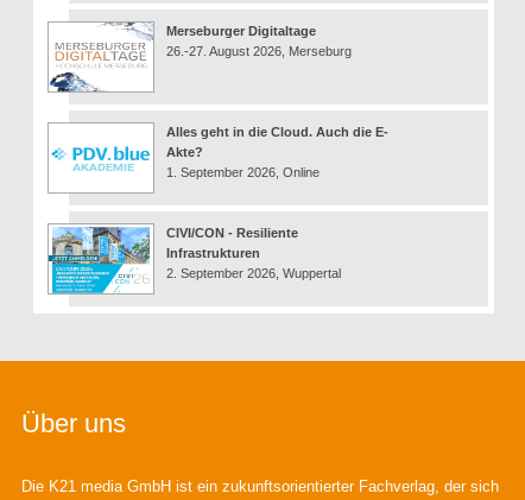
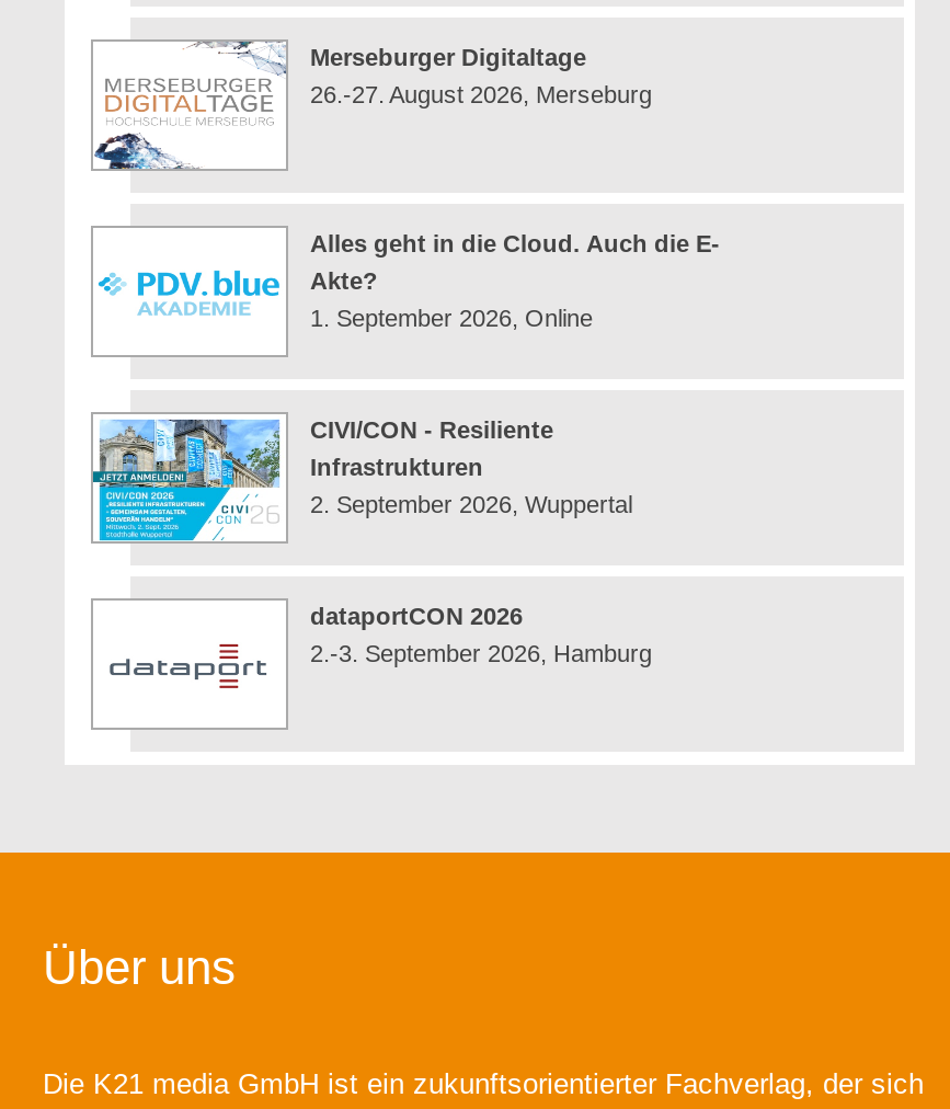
none -> [93,603,652,728] [image] | dataportCON 2026 | 2.-3. September 2026, Hamburg

